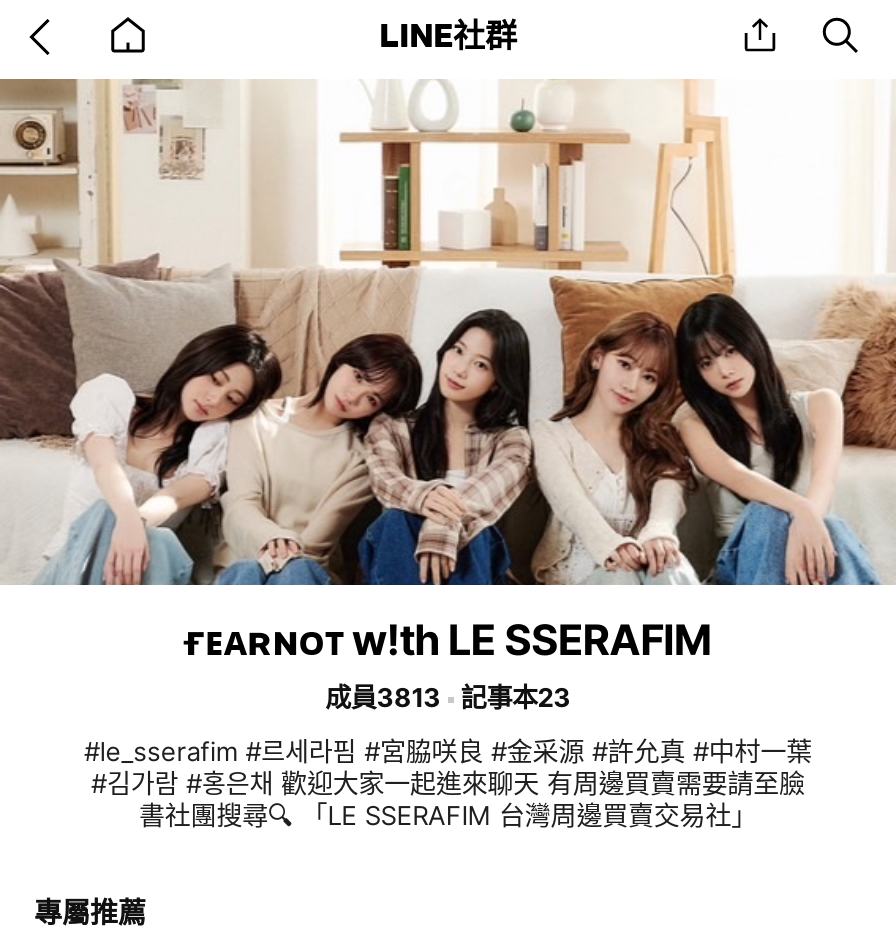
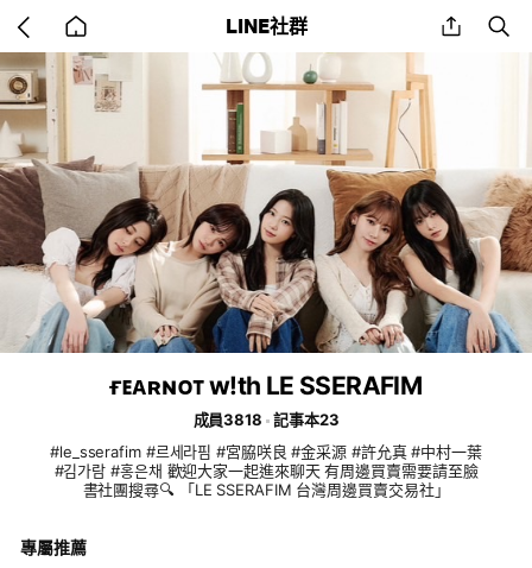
[325,681,571,713] 成員3813 記事本23 -> [193,410,339,429] 成員3818 記事本23

